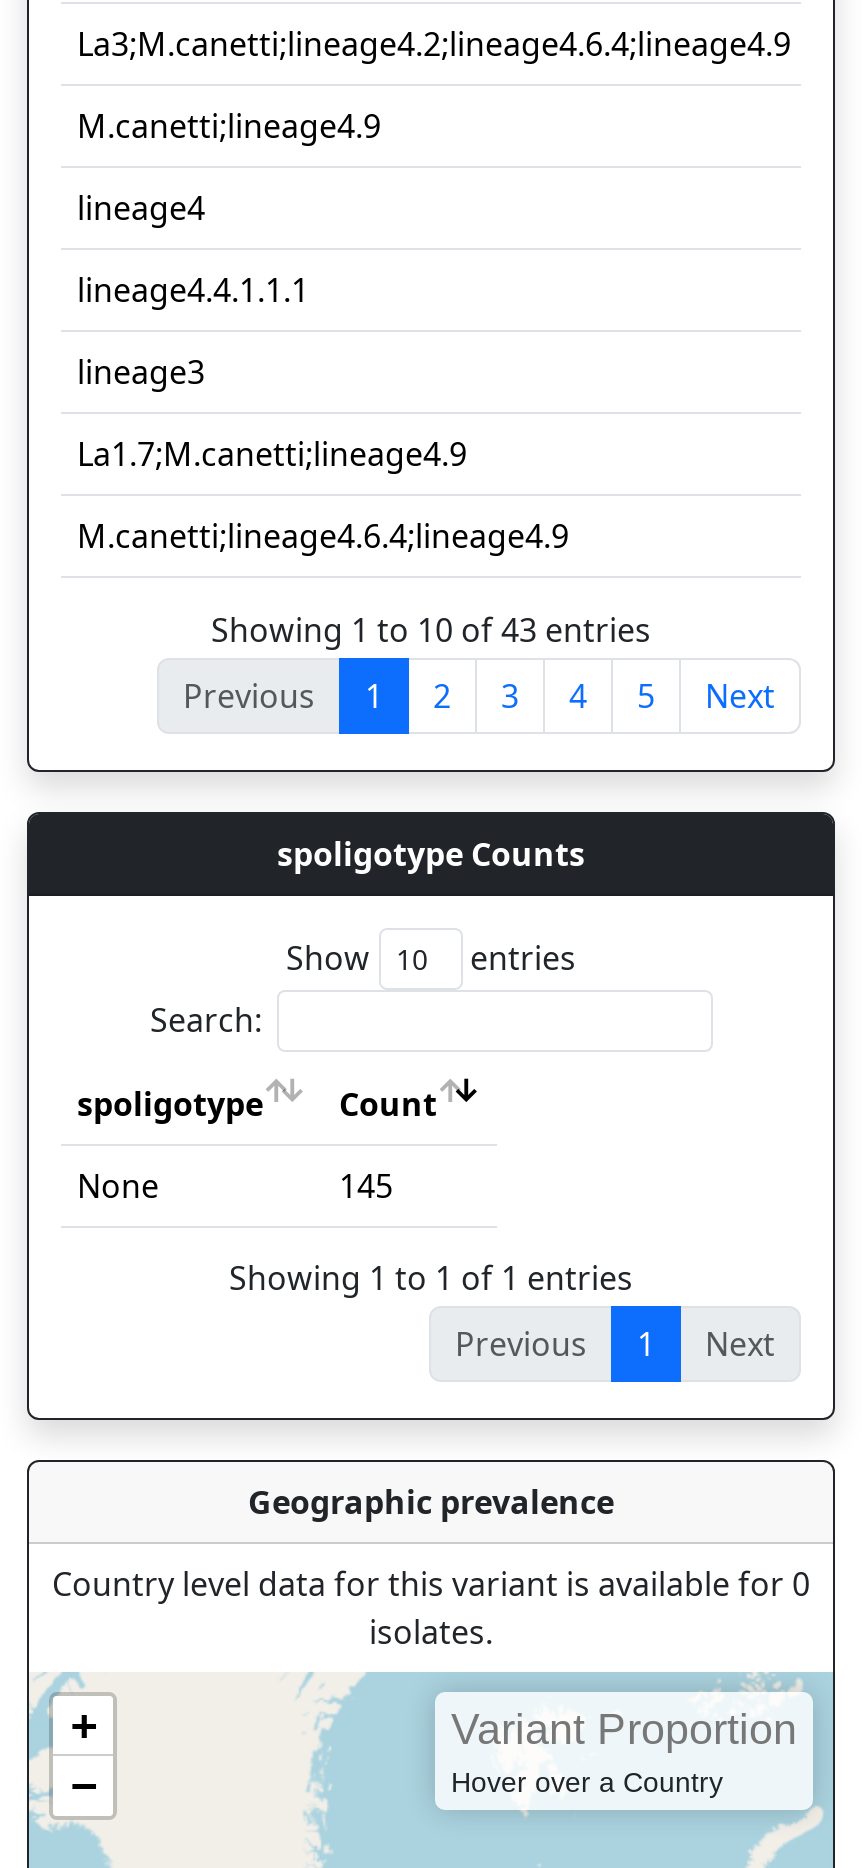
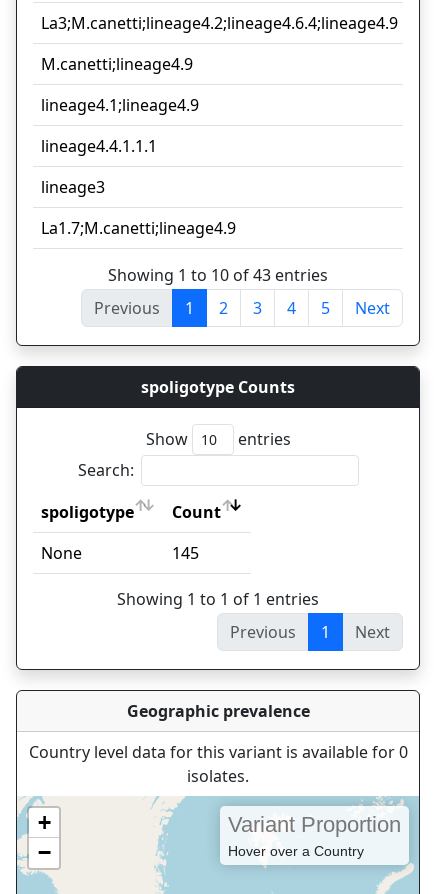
[77,186,205,230] lineage4 -> [41,94,199,116] lineage4.1;lineage4.9
[77,514,569,558] M.canetti;lineage4.6.4;lineage4.9 -> none

